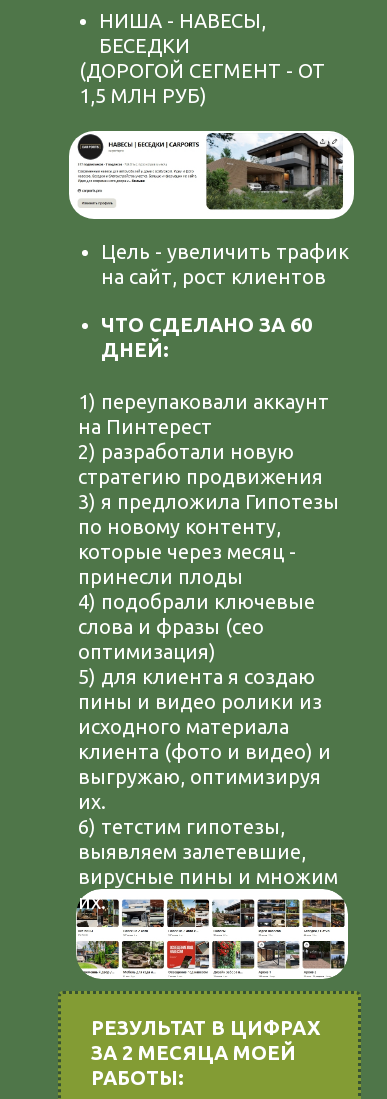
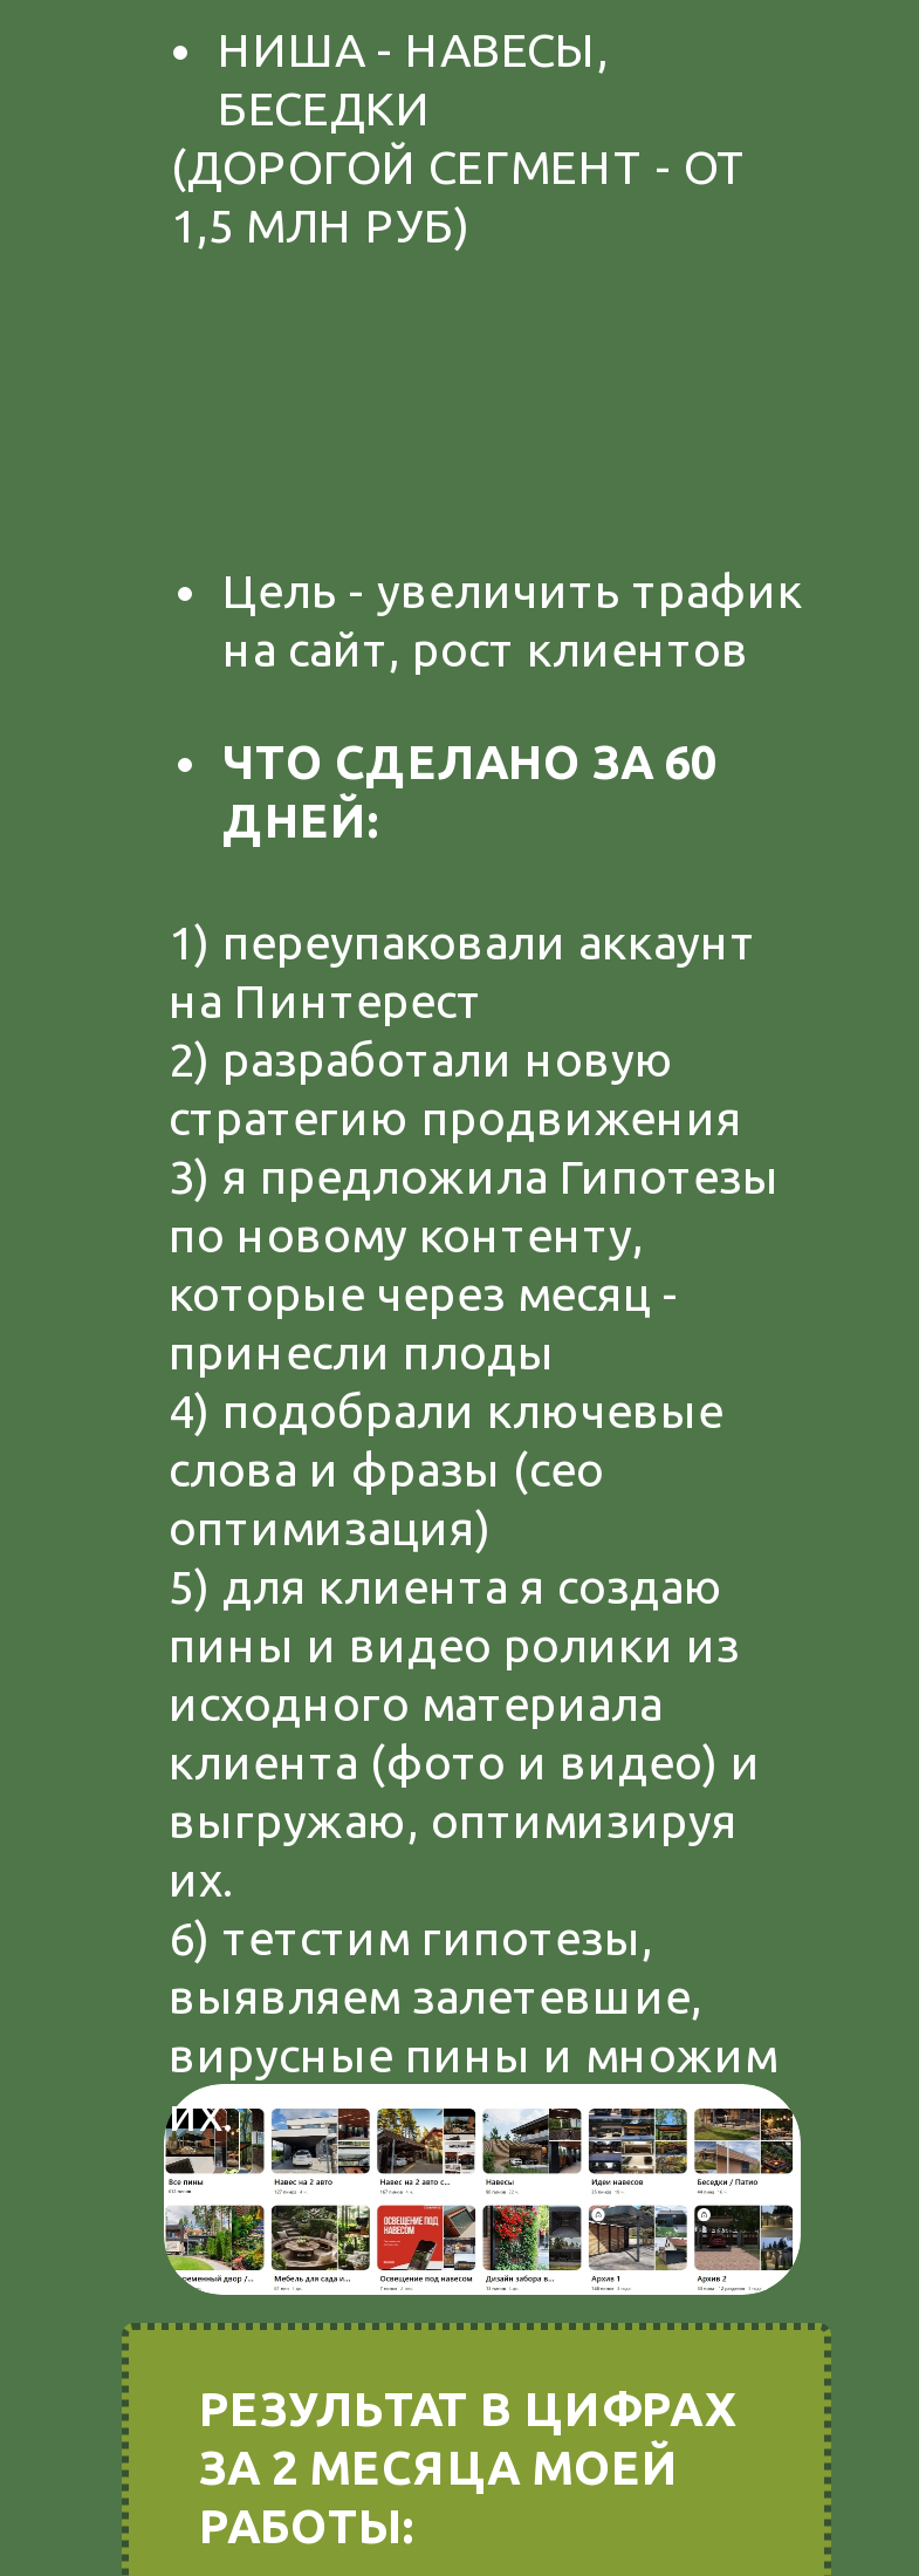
[68,130,355,220] [image] -> none

